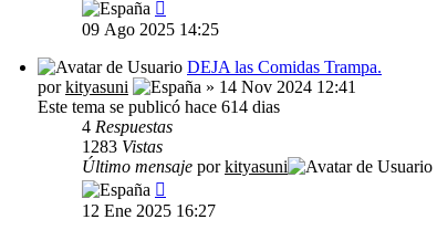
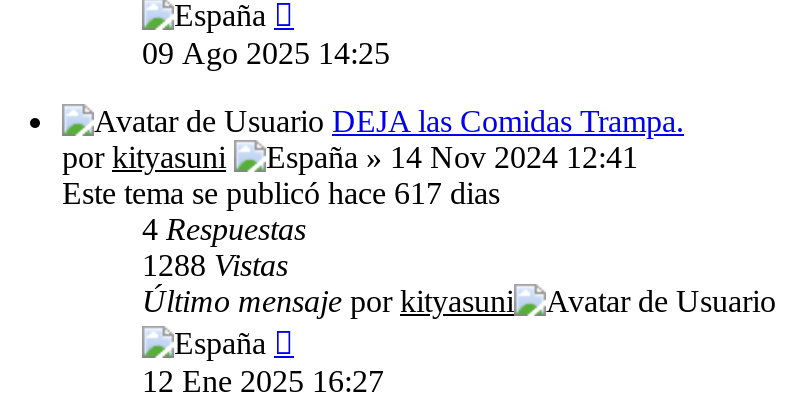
[38,97,280,116] Este tema se publicó hace 614 dias -> [62,175,500,209] Este tema se publicó hace 617 dias
[82,137,163,156] 1283Vistas -> [142,247,288,281] 1288Vistas

